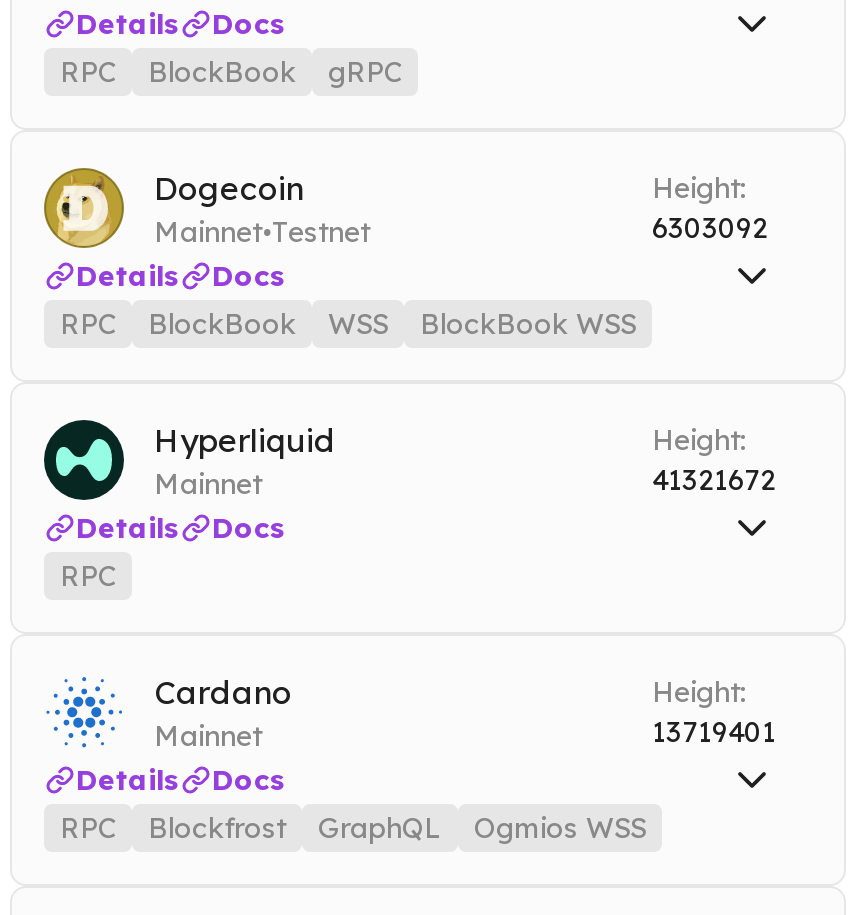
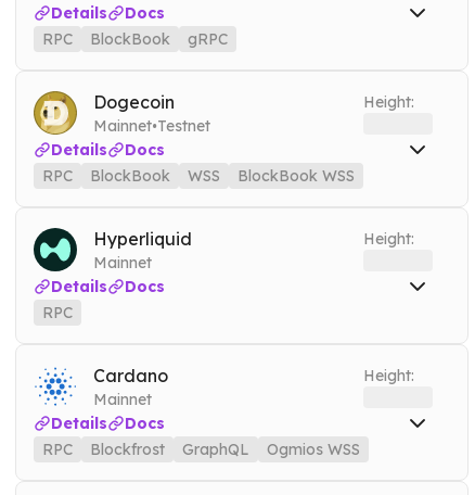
[652,210,768,246] 6303092 -> none
[652,462,776,498] 41321672 -> none
[652,714,776,750] 13719401 -> none

